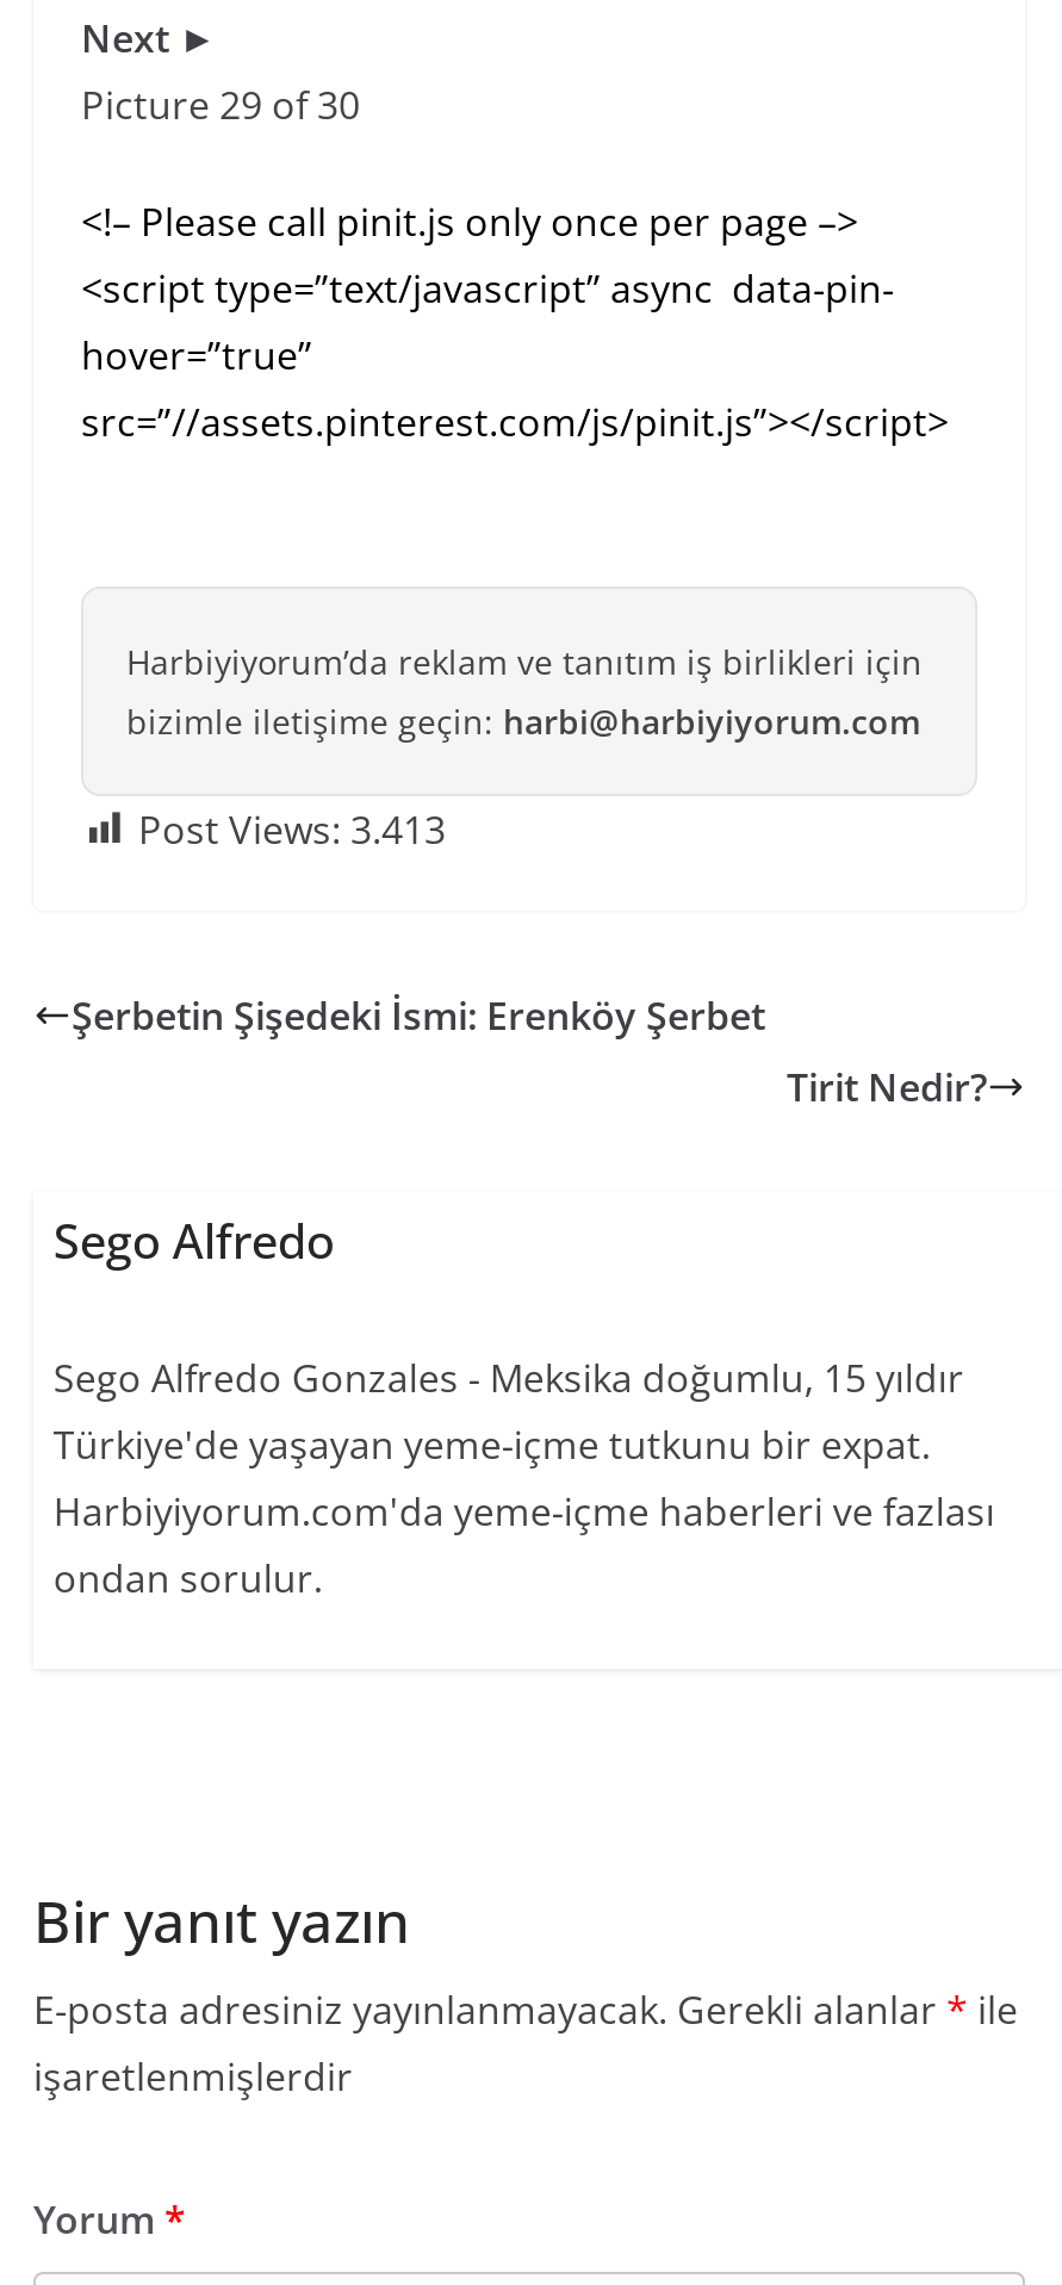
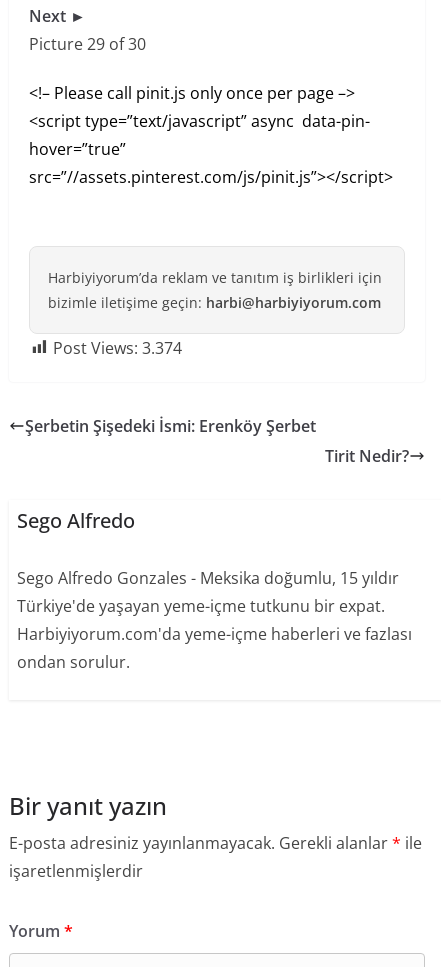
[138,803,446,855] Post Views: 3.413 -> [53,337,182,359] Post Views: 3.374

